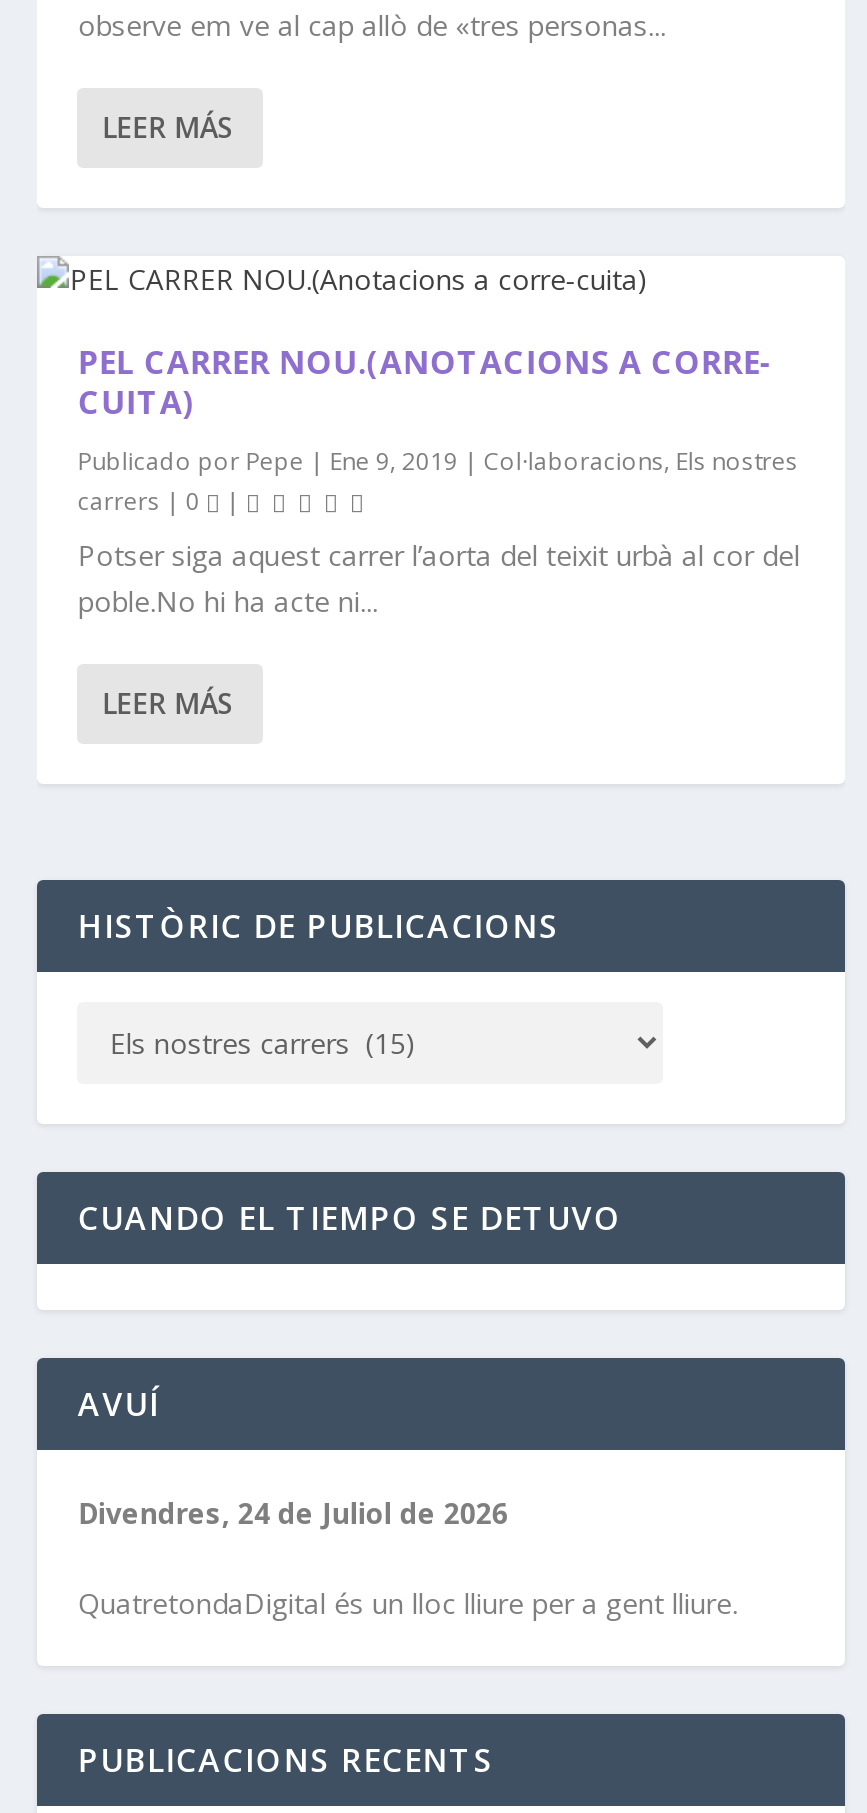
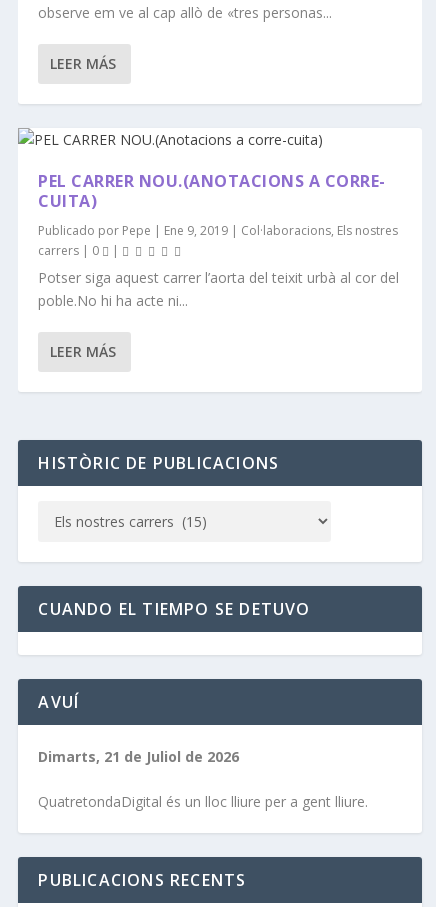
[78,1494,508,1532] Divendres, 24 de Juliol de 2026 -> [38,747,239,766] Dimarts, 21 de Juliol de 2026

